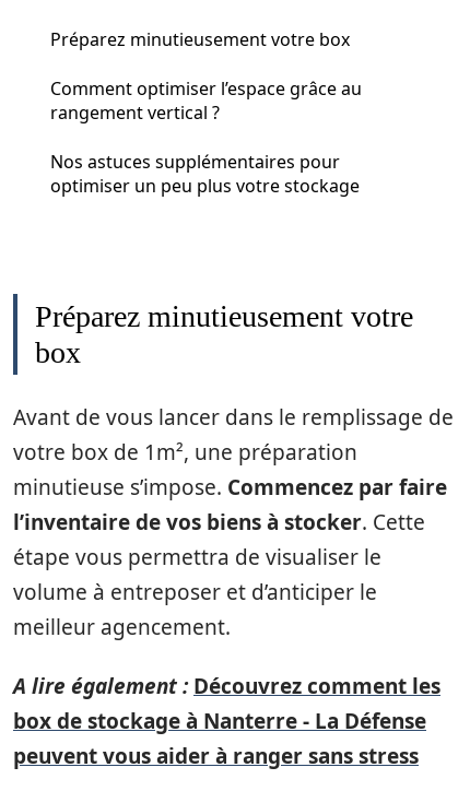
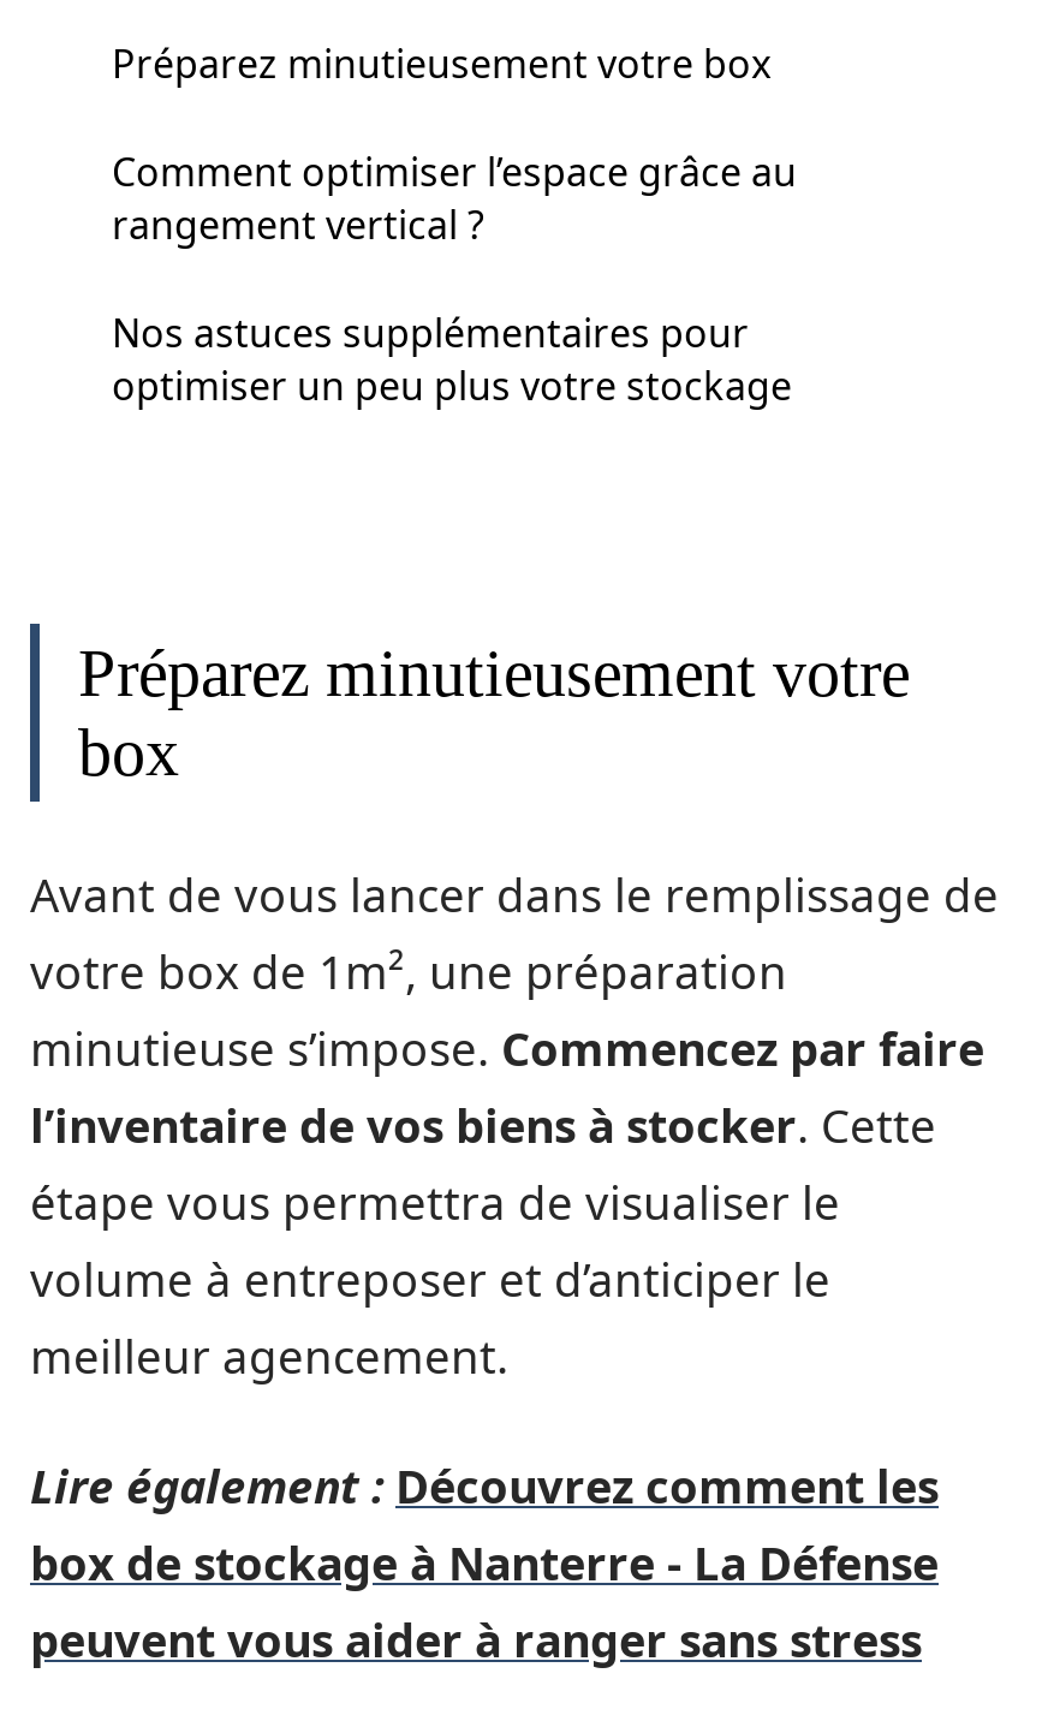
[13,672,440,700] A lire également : Découvrez comment les -> [30,1455,939,1518] Lire également : Découvrez comment les

